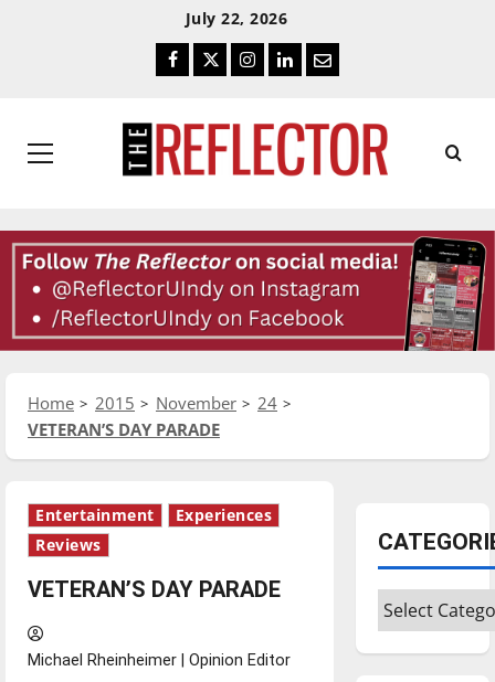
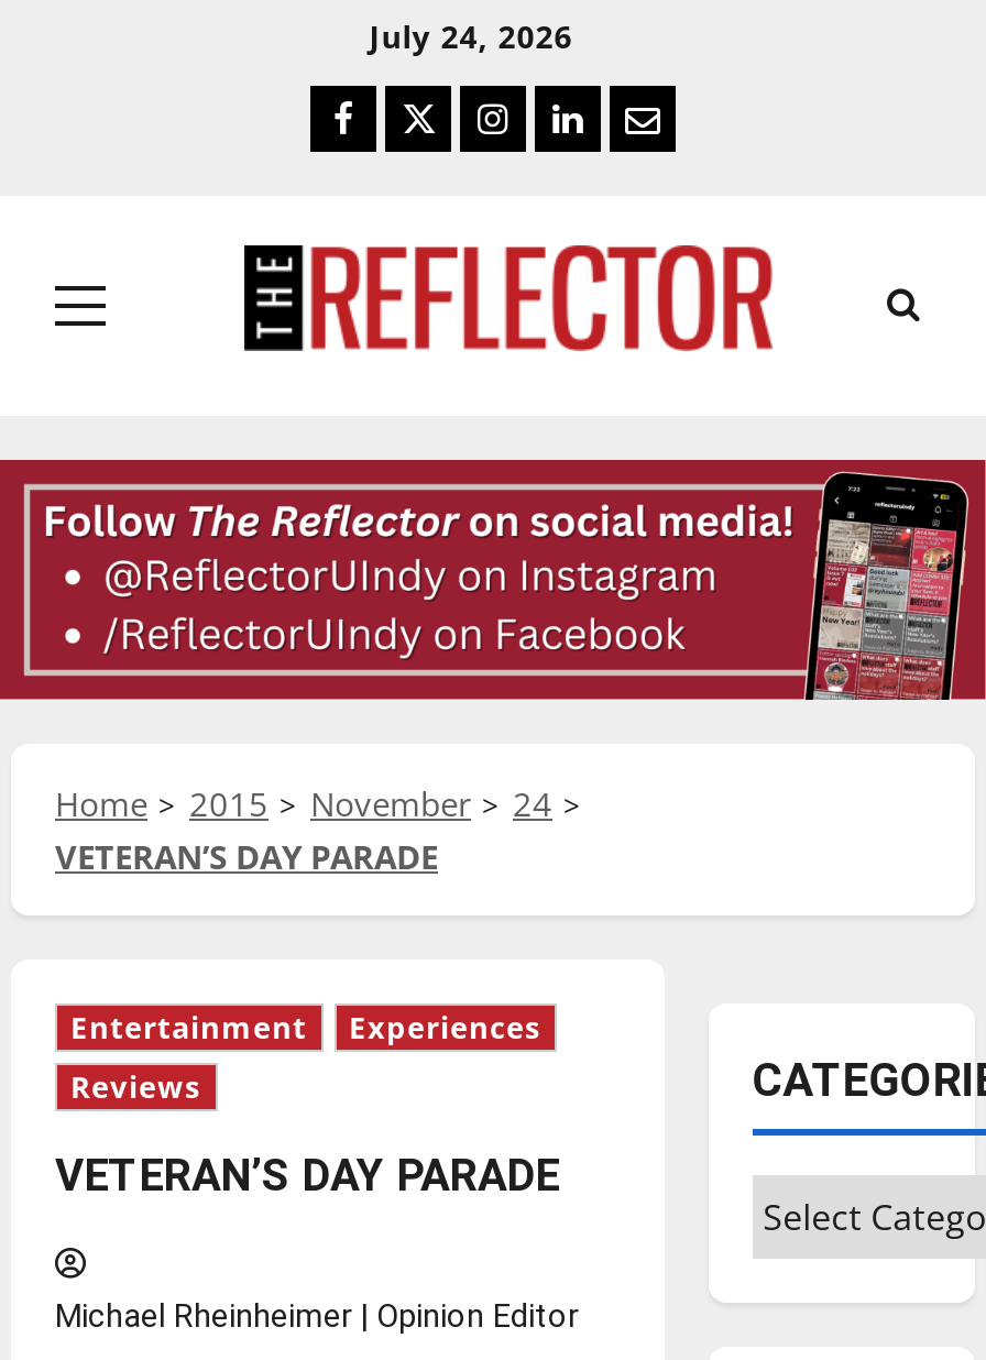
[185,8,287,29] July 22, 2026 -> [369,15,573,57] July 24, 2026

